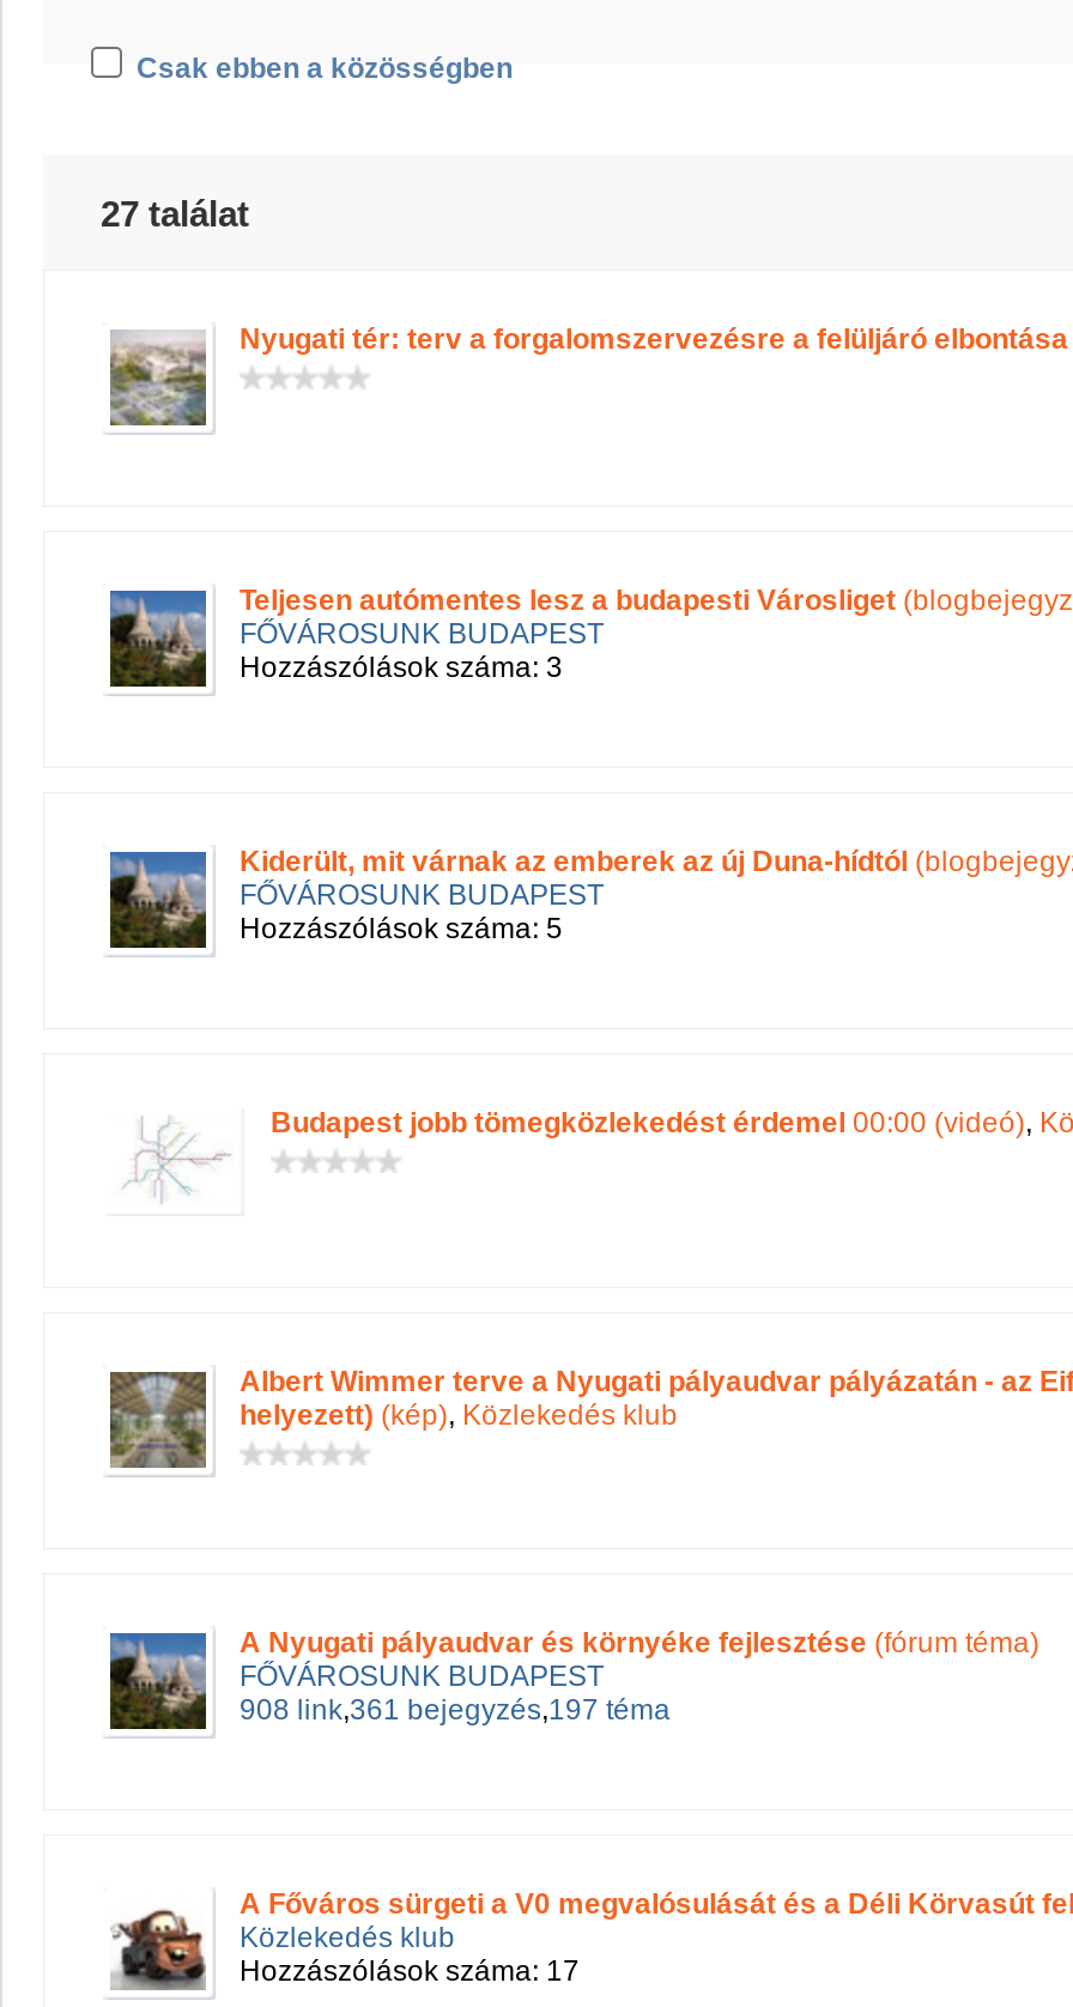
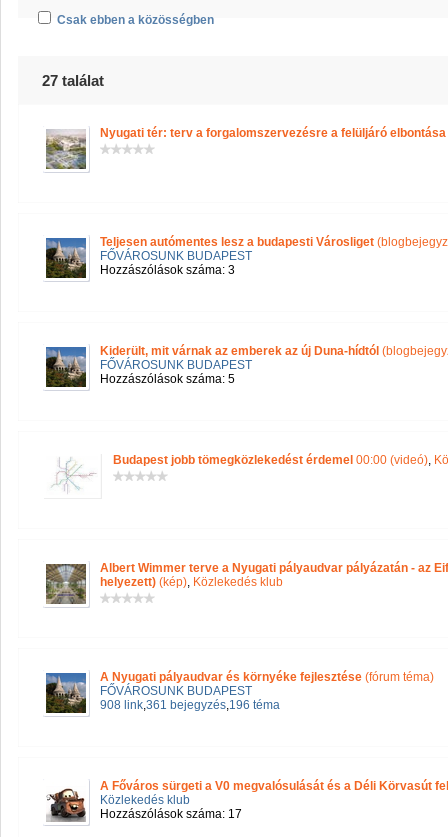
[240,1693,671,1727] 908 link,361 bejegyzés,197 téma -> [100,698,280,712] 908 link,361 bejegyzés,196 téma

